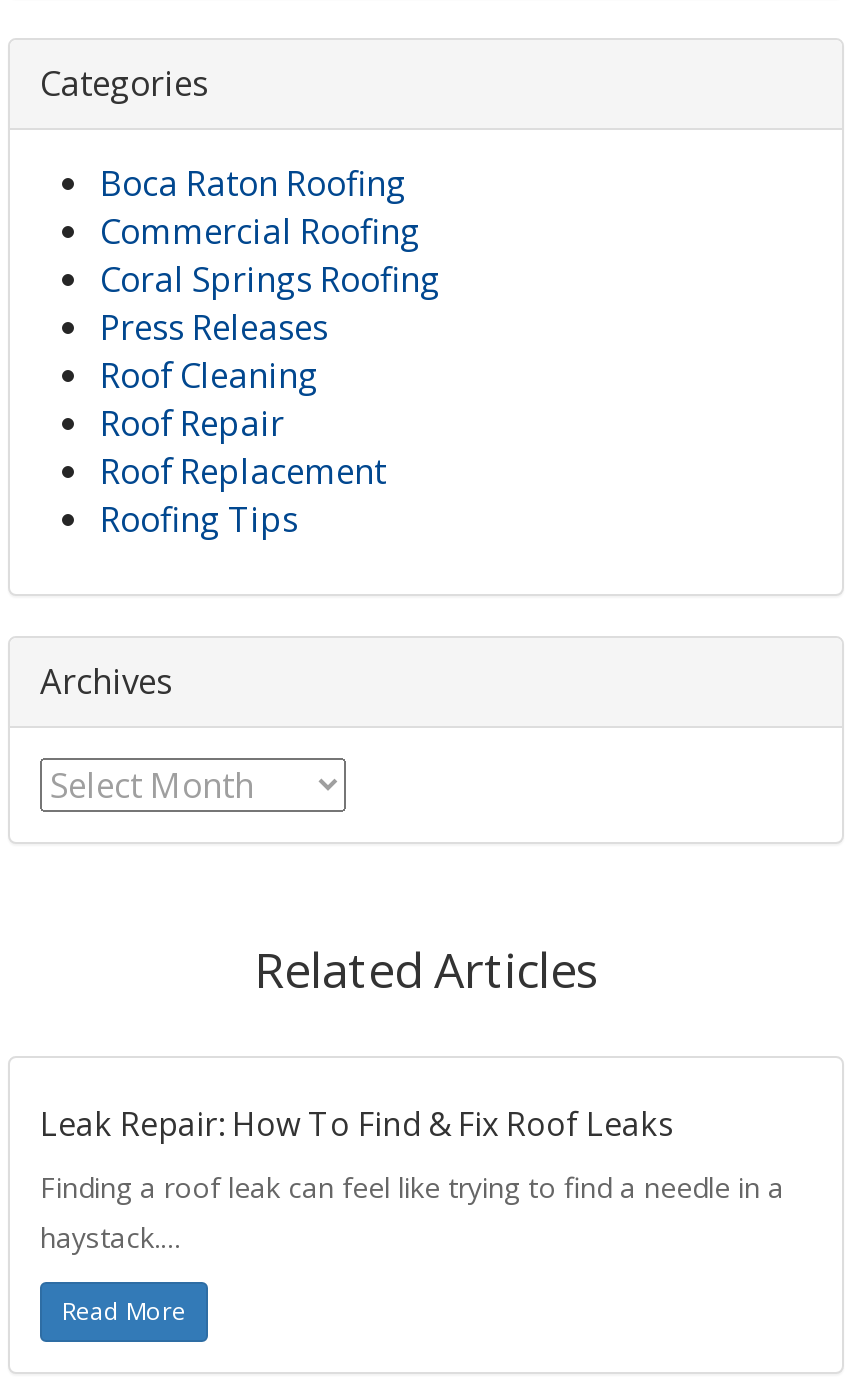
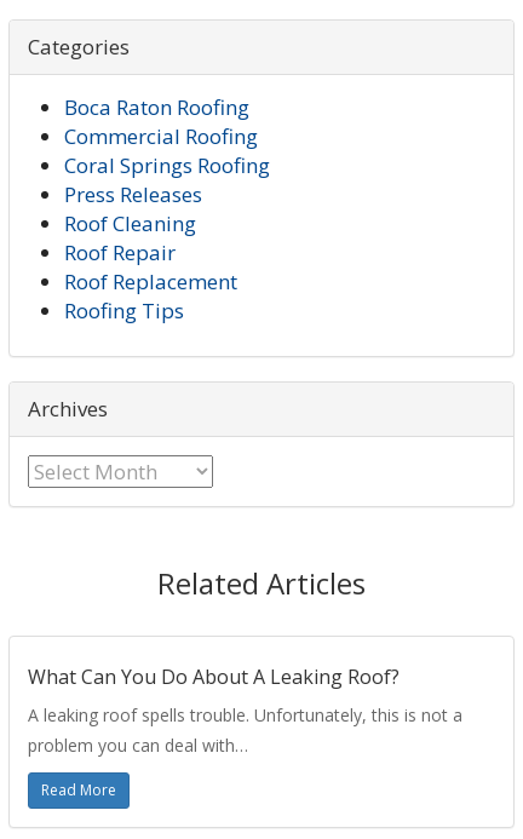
[40,1101,674,1145] Leak Repair: How To Find & Fix Roof Leaks -> [28,663,400,690] What Can You Do About A Leaking Roof?
[40,1167,784,1255] Finding a roof leak can feel like trying to find a needle in a | haystack.… -> [28,703,462,756] A leaking roof spells trouble. Unfortunately, this is not a | problem you can deal with…

